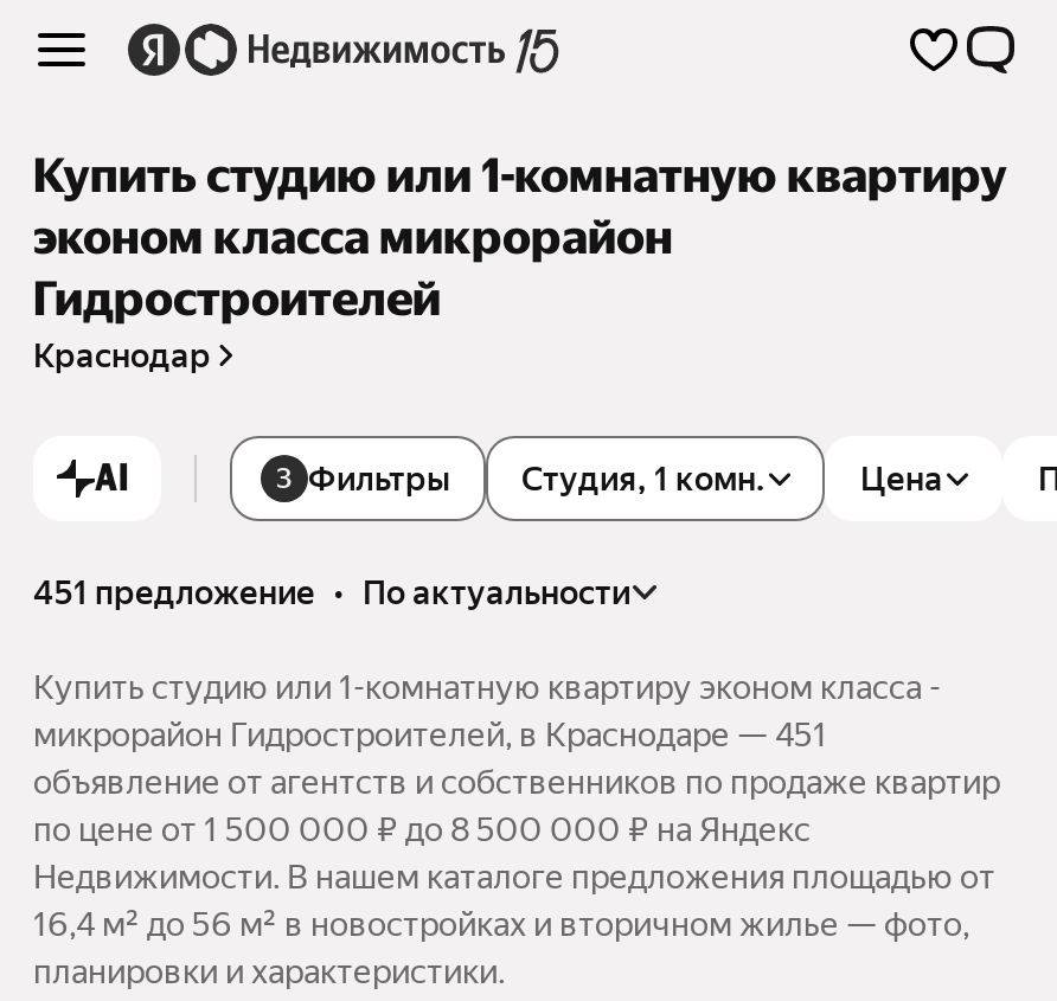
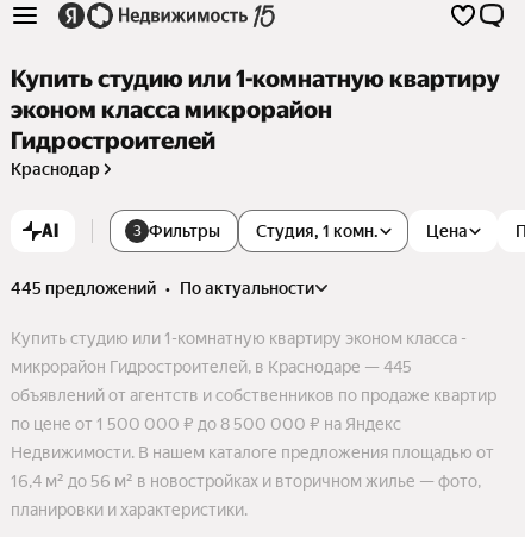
[33,574,630,612] 451 предложение • по актуальности -> [11,279,314,298] 445 предложений • по актуальности
[33,716,827,754] микрорайон Гидростроителей, в Краснодаре — 451 -> [11,357,412,376] микрорайон Гидростроителей, в Краснодаре — 445
[33,763,1000,801] объявление от агентств и собственников по продаже квартир -> [11,386,496,405] объявлений от агентств и собственников по продаже квартир

